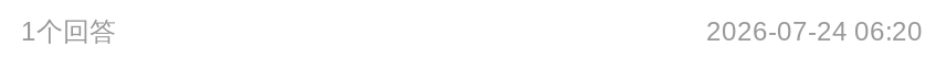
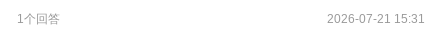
[706,16,923,47] 2026-07-24 06:20 -> [327,12,425,26] 2026-07-21 15:31

